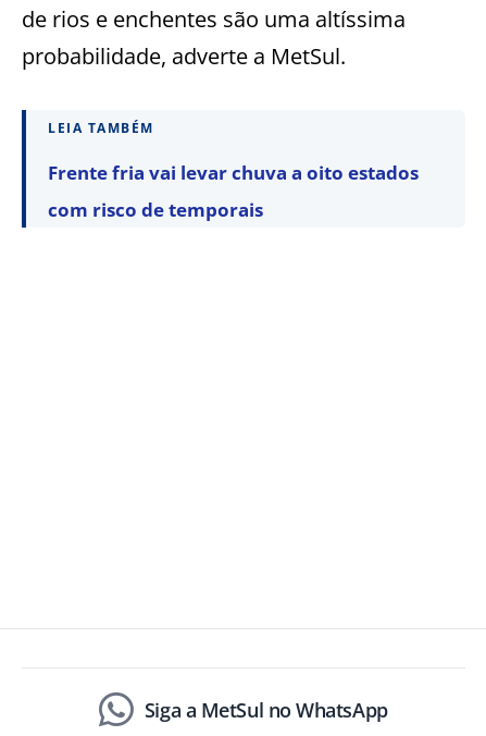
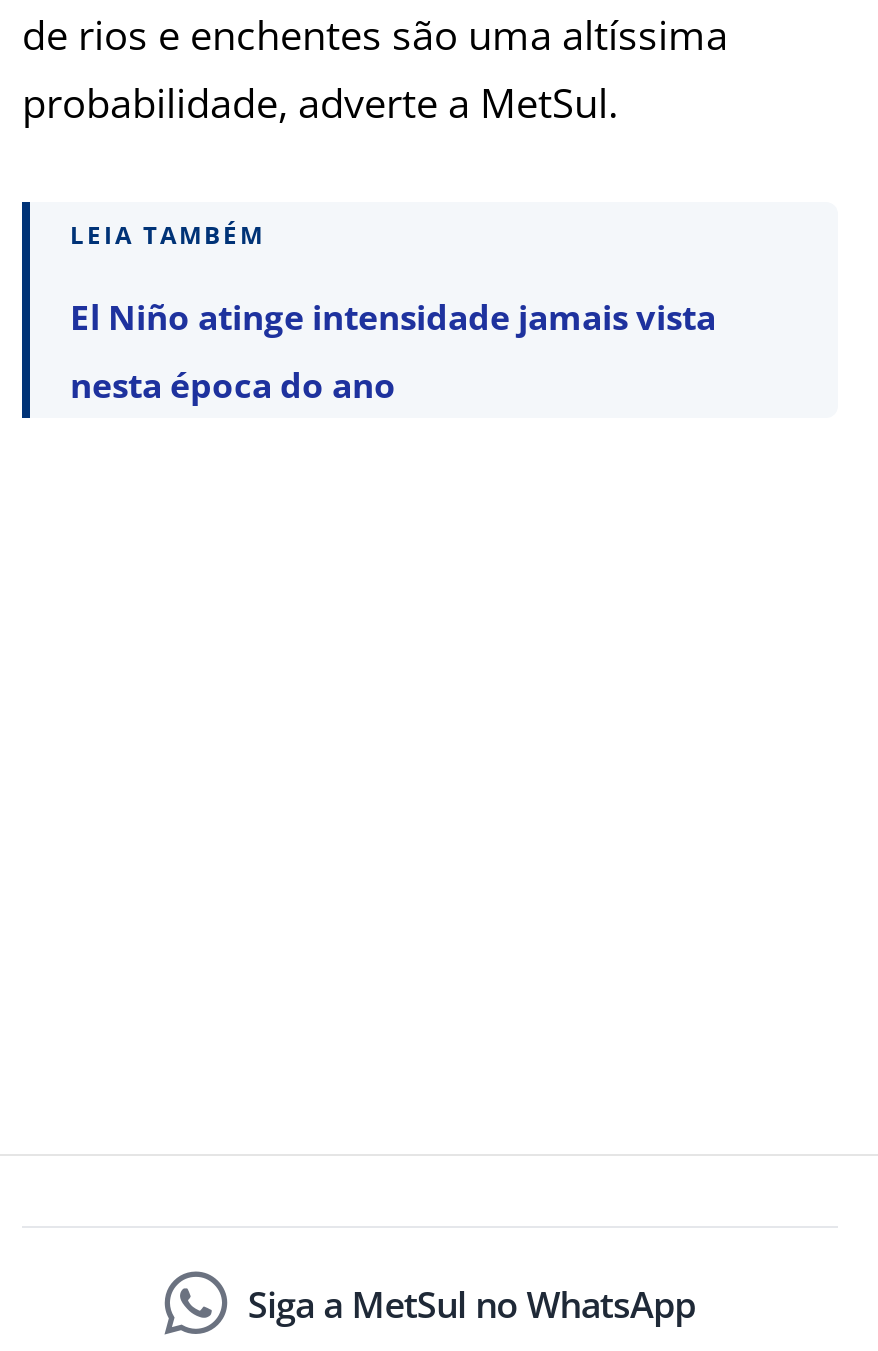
[48,160,419,186] Frente fria vai levar chuva a oito estados -> [70,295,716,341] El Niño atinge intensidade jamais vista
[48,198,263,223] com risco de temporais -> [70,363,396,409] nesta época do ano

